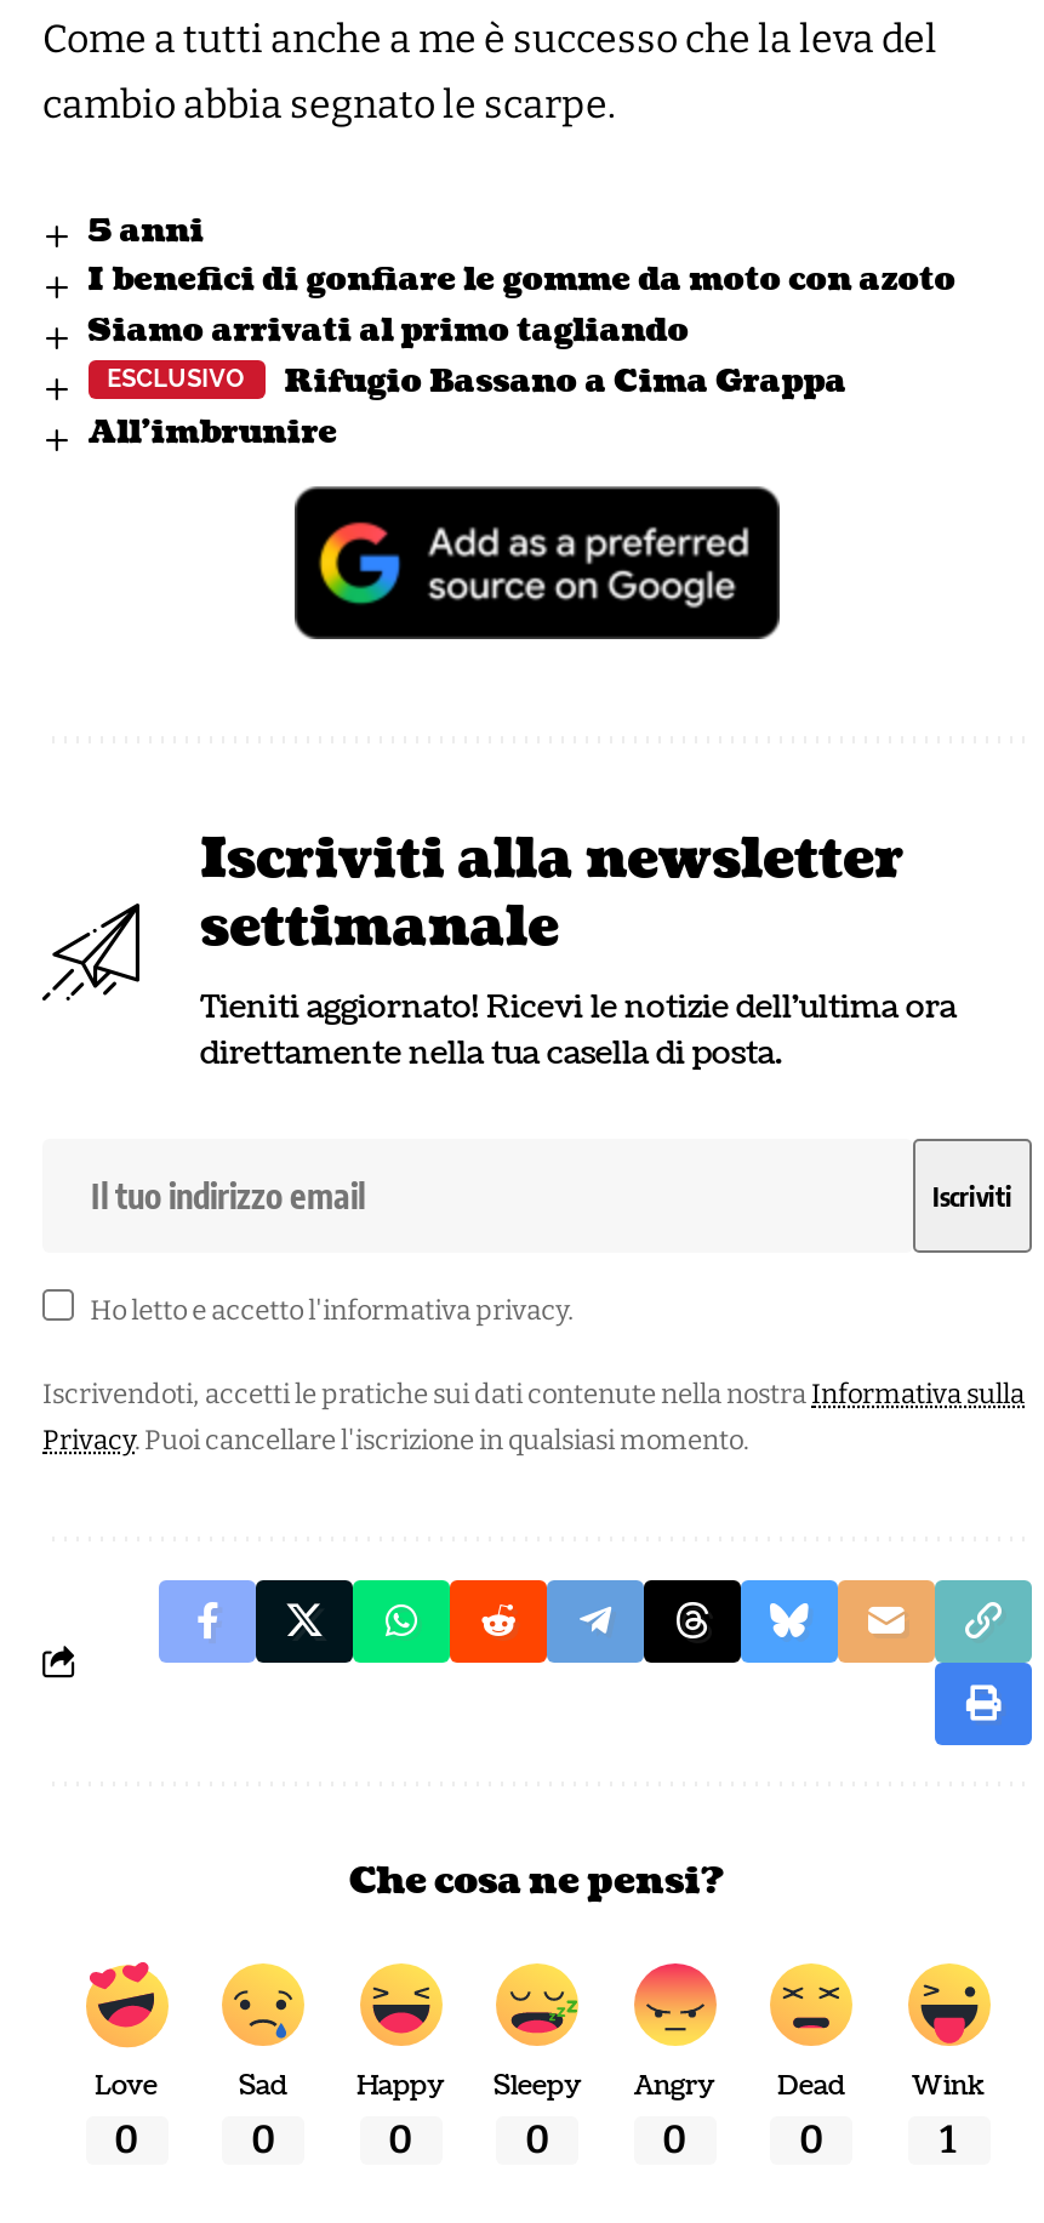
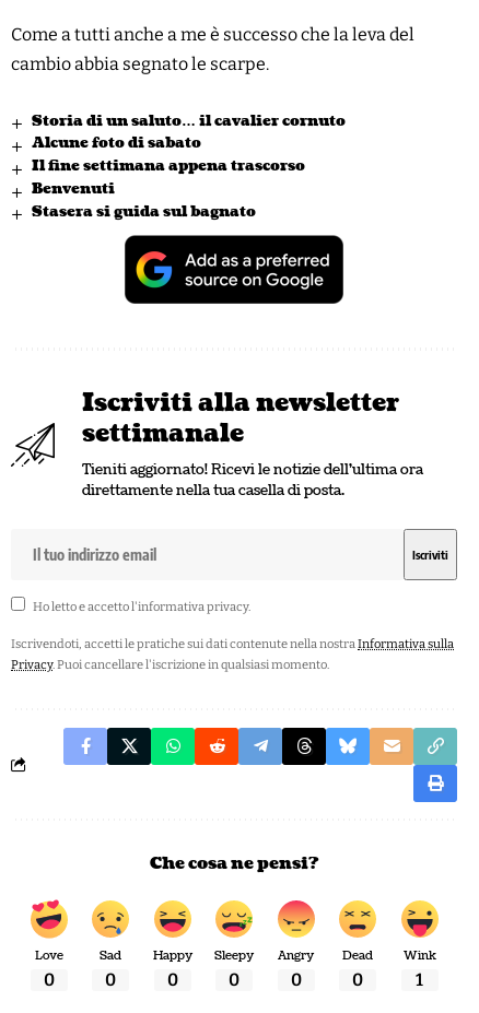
[88,209,956,455] 5 anni | I benefici di gonfiare le gomme da moto con azoto | Siamo arrivati al primo tagliando | Rifugio Bassano a Cima Grappa | All’imbrunire -> [31,111,345,222] Storia di un saluto… il cavalier cornuto | Alcune foto di sabato | Il fine settimana appena trascorso | Benvenuti | Stasera si guida sul bagnato

